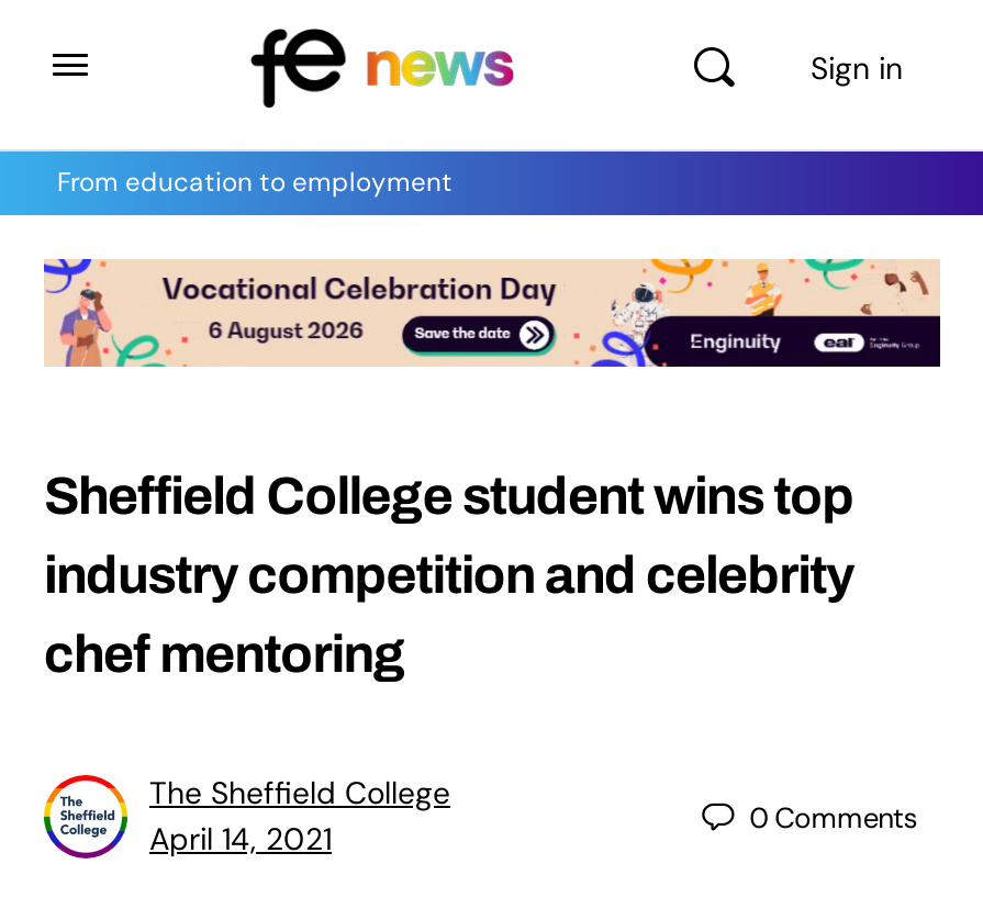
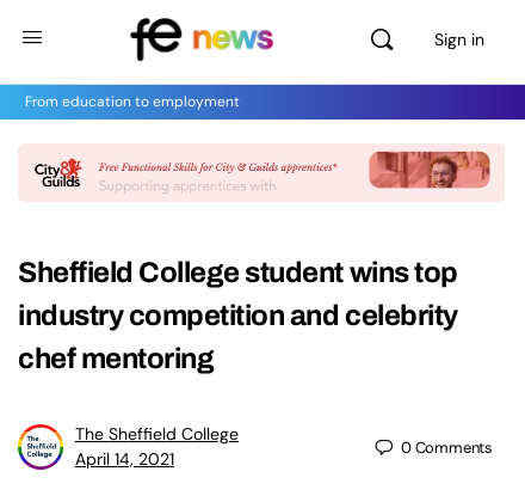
[42,257,942,369] [image] -> [18,143,505,202] [image]

